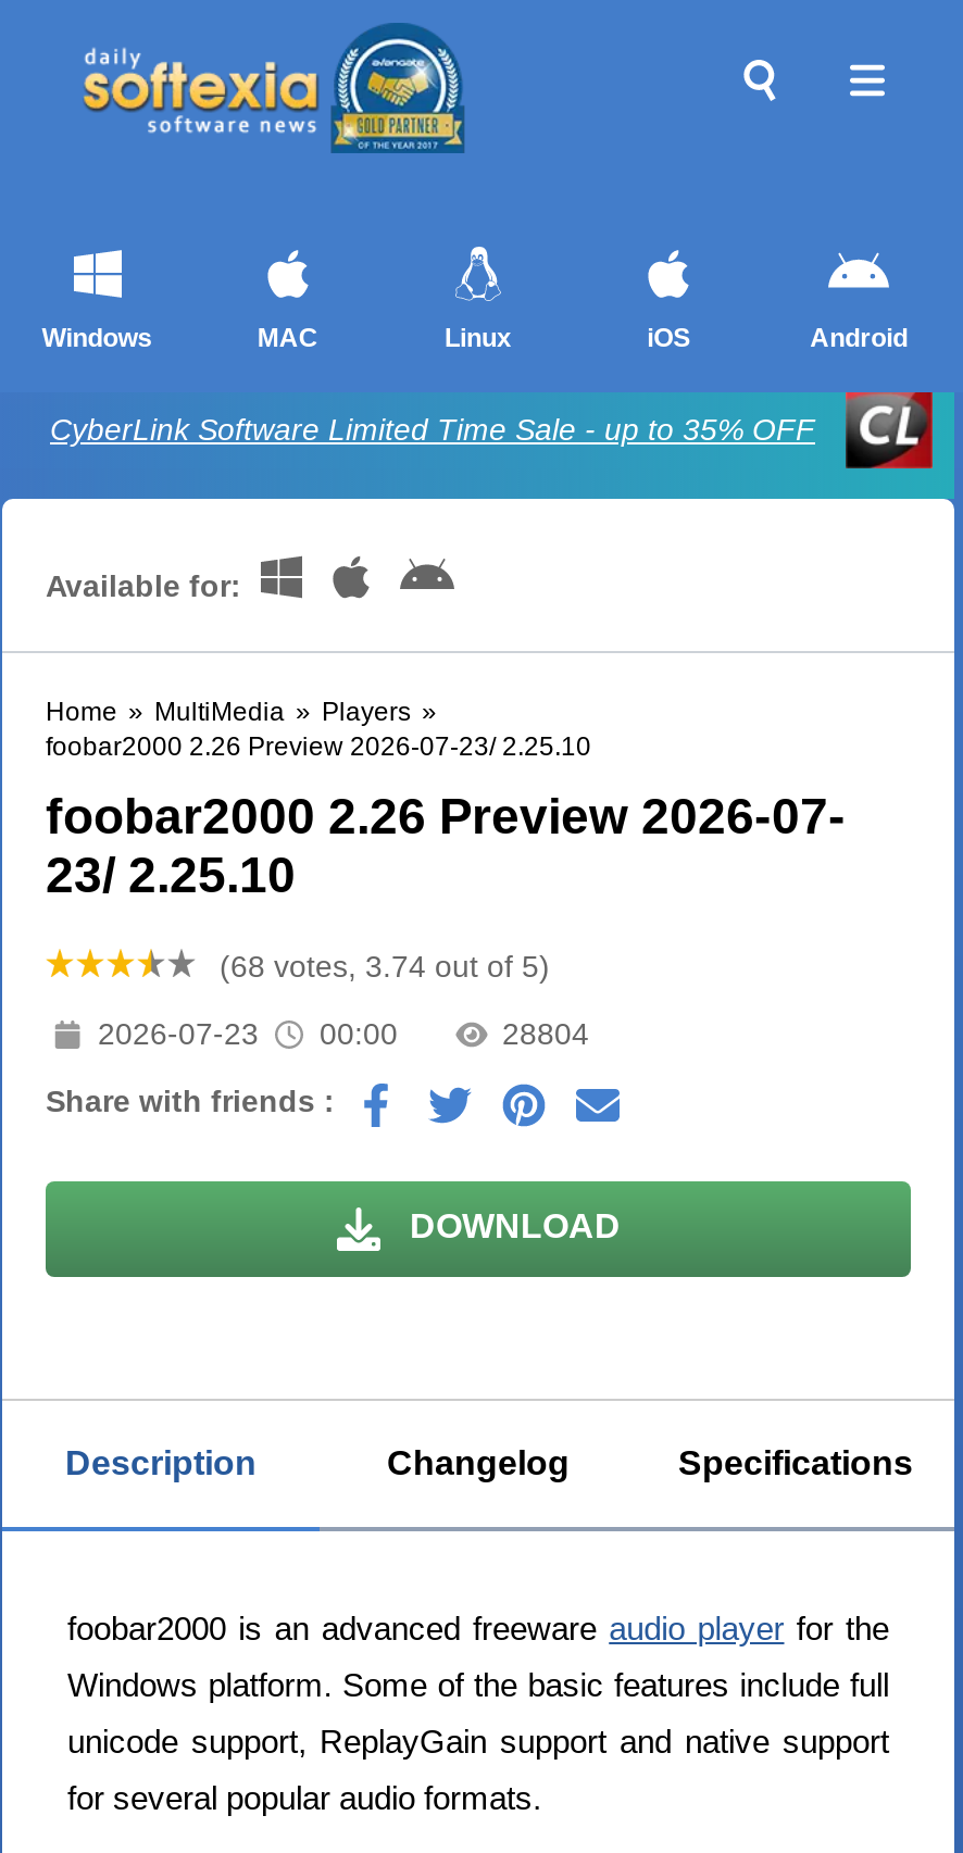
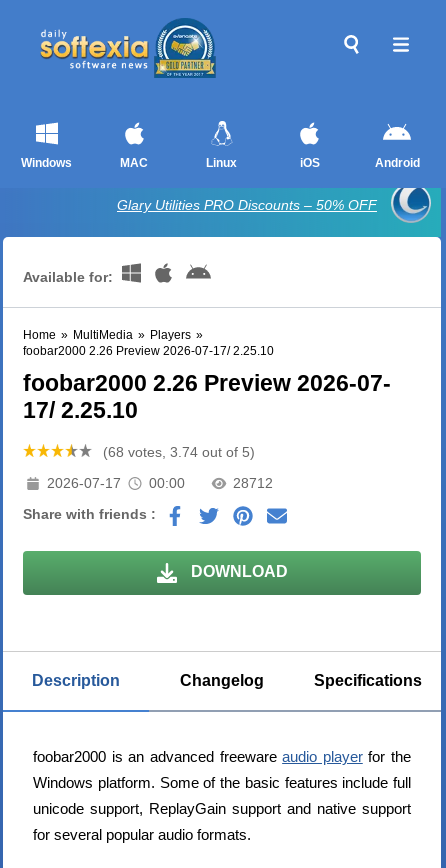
[50,390,935,471] [image] | CyberLink Software Limited Time Sale - up to 35% OFF -> [117,187,432,223] [image] | Glary Utilities PRO Discounts – 50% OFF
[46,731,591,762] foobar2000 2.26 Preview 2026-07-23/ 2.25.10 -> [23,344,274,358] foobar2000 2.26 Preview 2026-07-17/ 2.25.10
[46,847,296,903] 23/ 2.25.10 -> [23,397,138,423] 17/ 2.25.10
[89,1016,407,1051] 2026-07-23 00:00 -> [43,475,189,491] 2026-07-17 00:00
[493,1016,589,1051] 28804 -> [229,475,273,491] 28712

